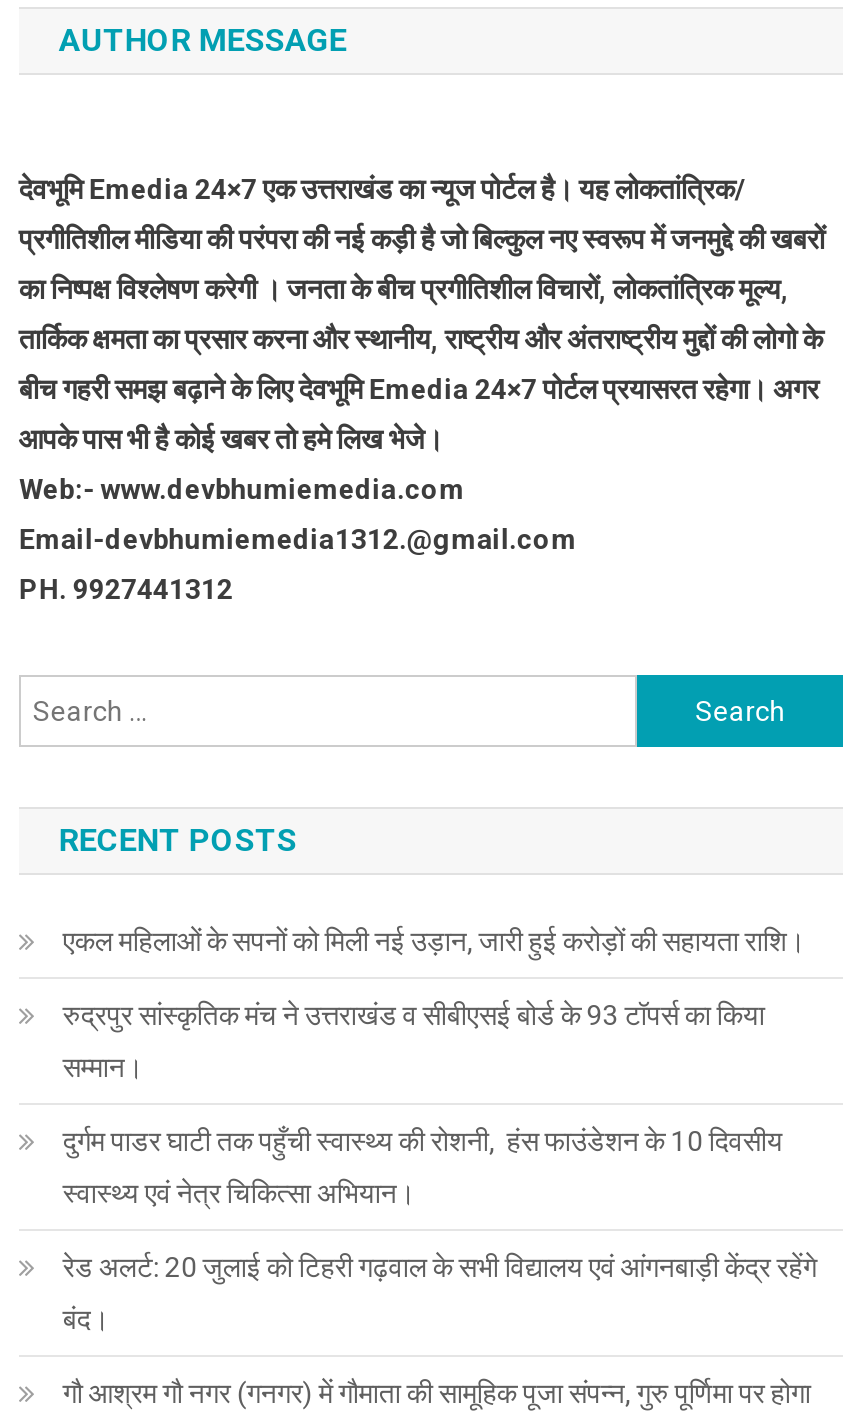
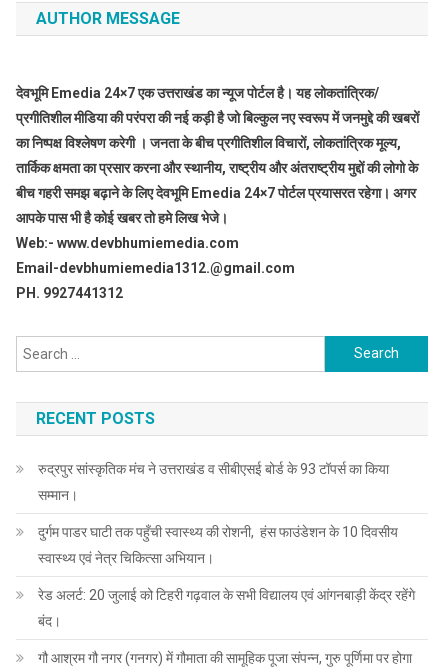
[63,926,805,958] एकल महिलाओं के सपनों को मिली नई उड़ान, जारी हुई करोड़ों की सहायता राशि। -> none

